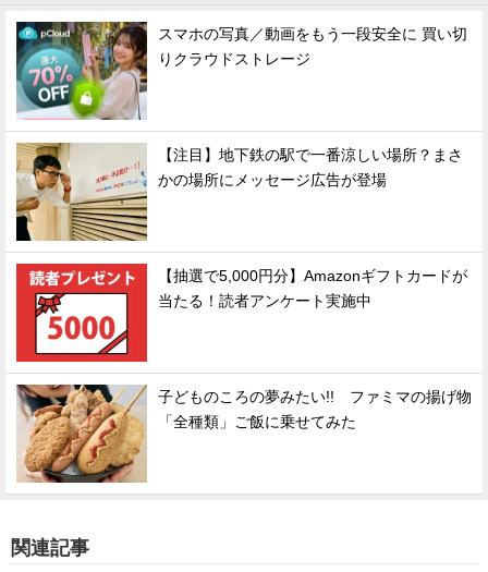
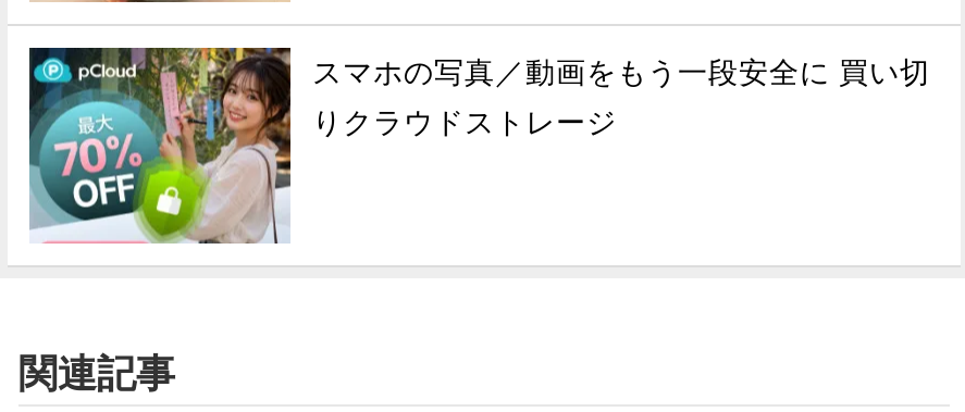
[15,142,463,242] [image] | 【注目】地下鉄の駅で一番涼しい場所？まさ | かの場所にメッセージ広告が登場 -> none
[15,263,467,363] [image] | 【抽選で5,000円分】Amazonギフトカードが | 当たる！読者アンケート実施中 -> none
[16,384,472,484] [image] | 子どものころの夢みたい!! ファミマの揚げ物 | 「全種類」ご飯に乗せてみた -> none

